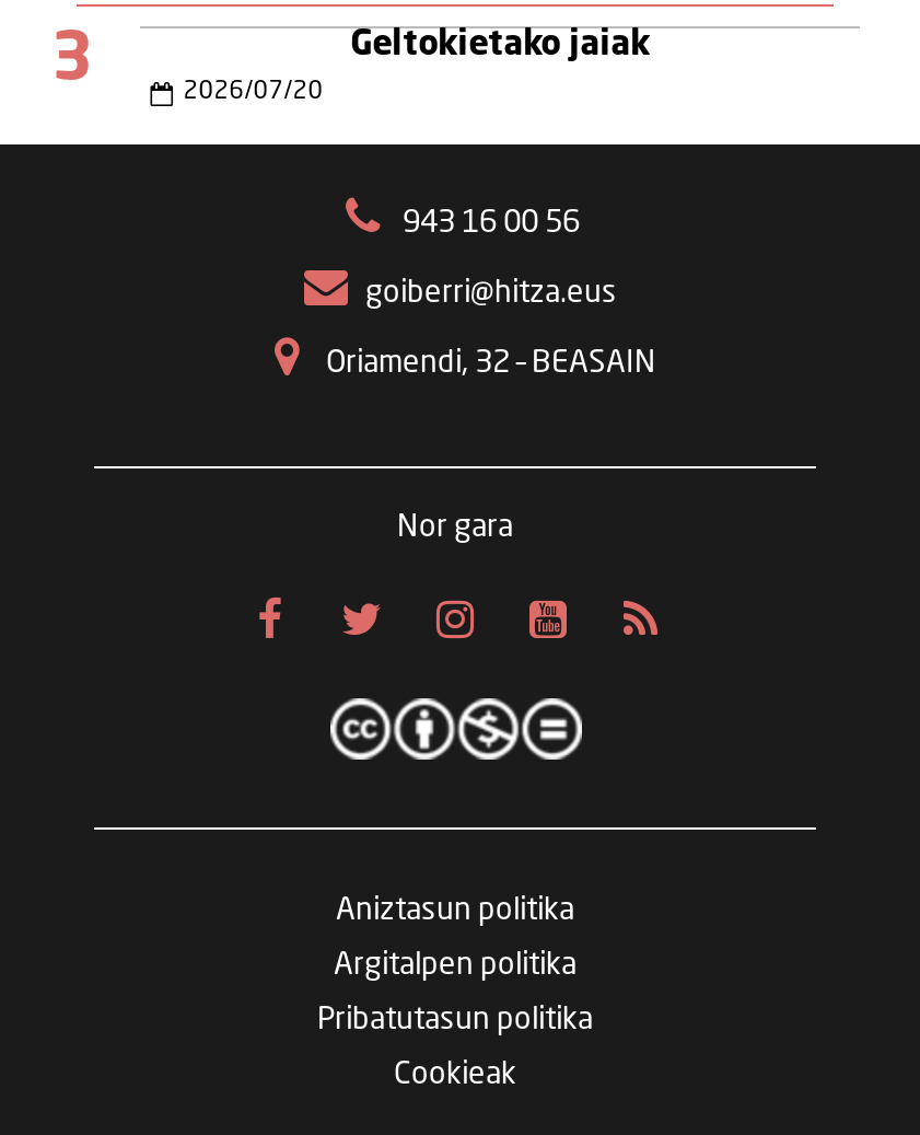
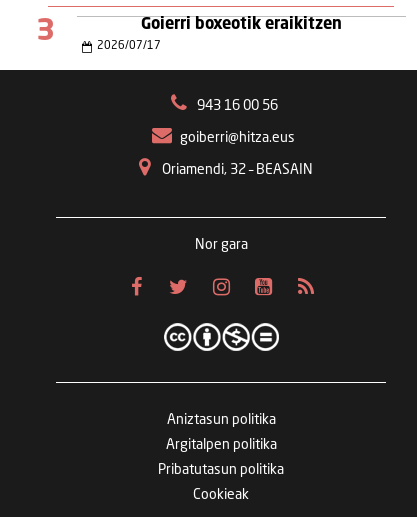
[350,28,650,63] Geltokietako jaiak -> [141,17,342,33] Goierri boxeotik eraikitzen
[183,81,323,105] 2026/07/20 -> [97,41,161,52] 2026/07/17

